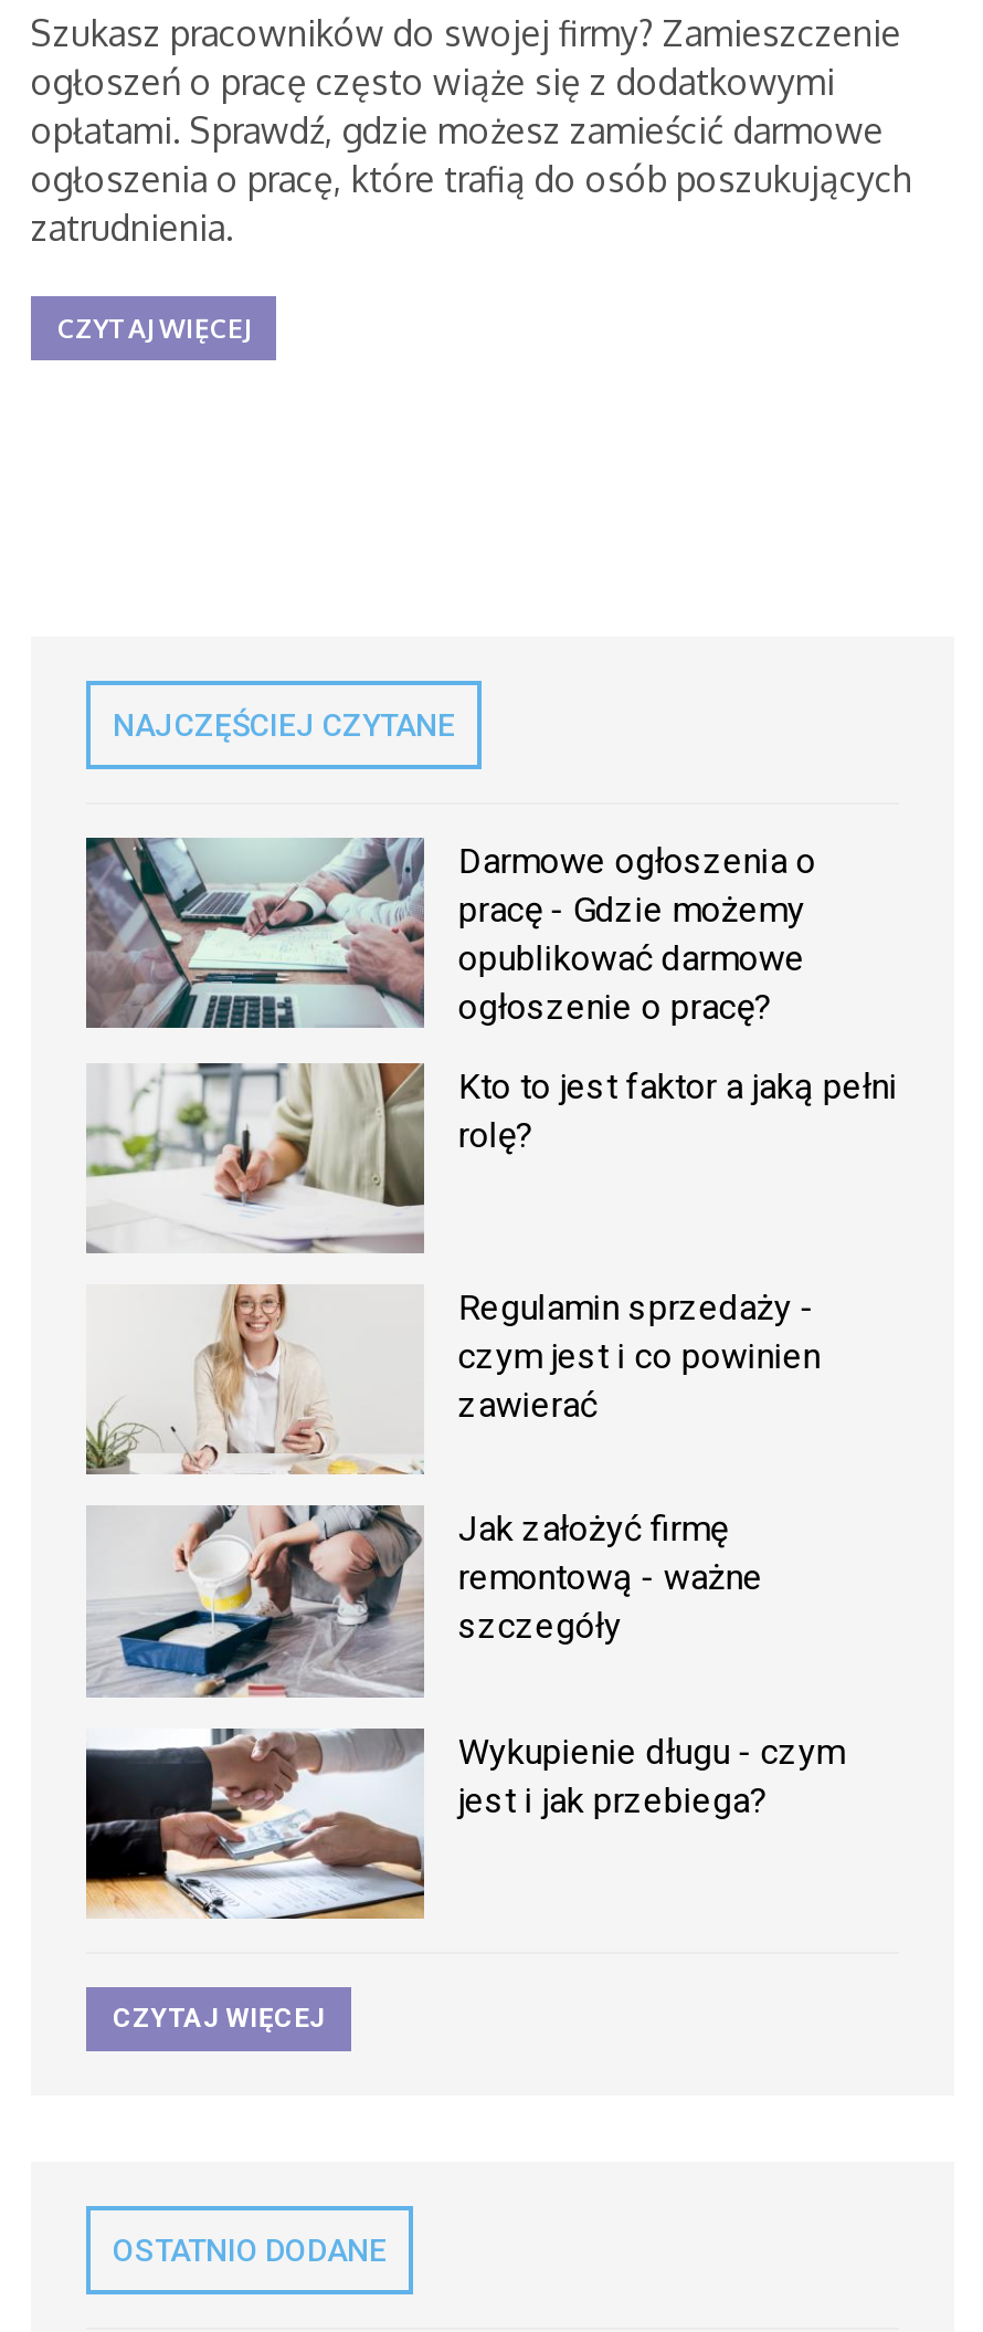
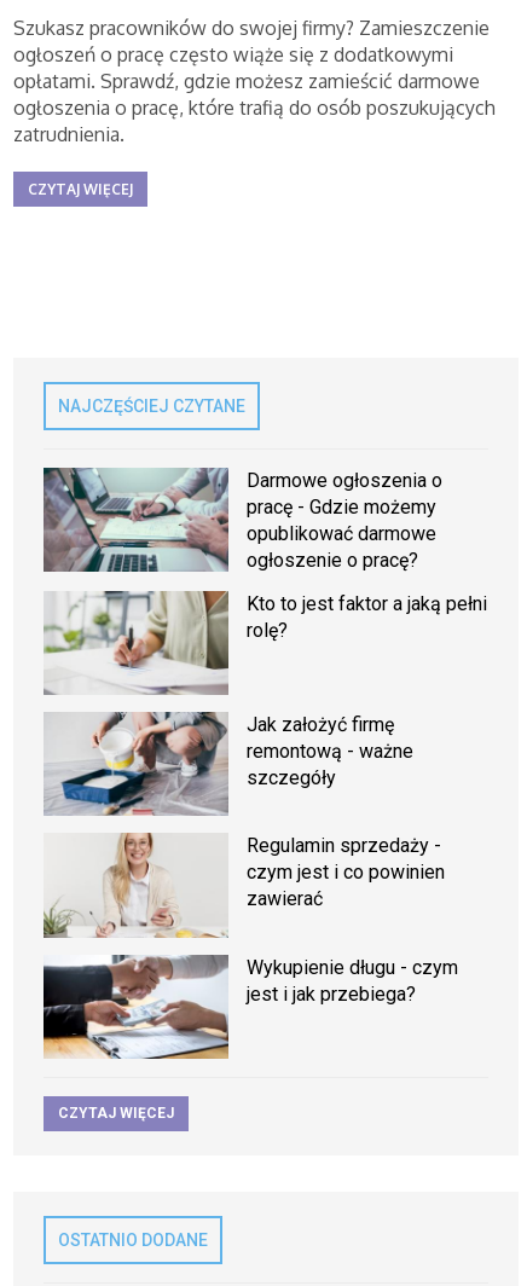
moved [86,1284,820,1474] -> [44,833,445,938]: [image] | Regulamin sprzedaży - | czym jest i co powinien | zawierać
moved [86,1501,763,1702] -> [44,709,414,819]: [image] | Jak założyć firmę | remontową - ważne | szczegóły

